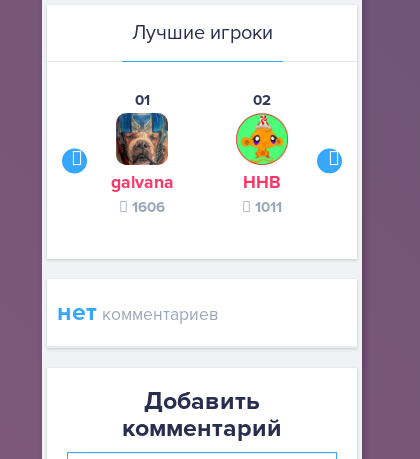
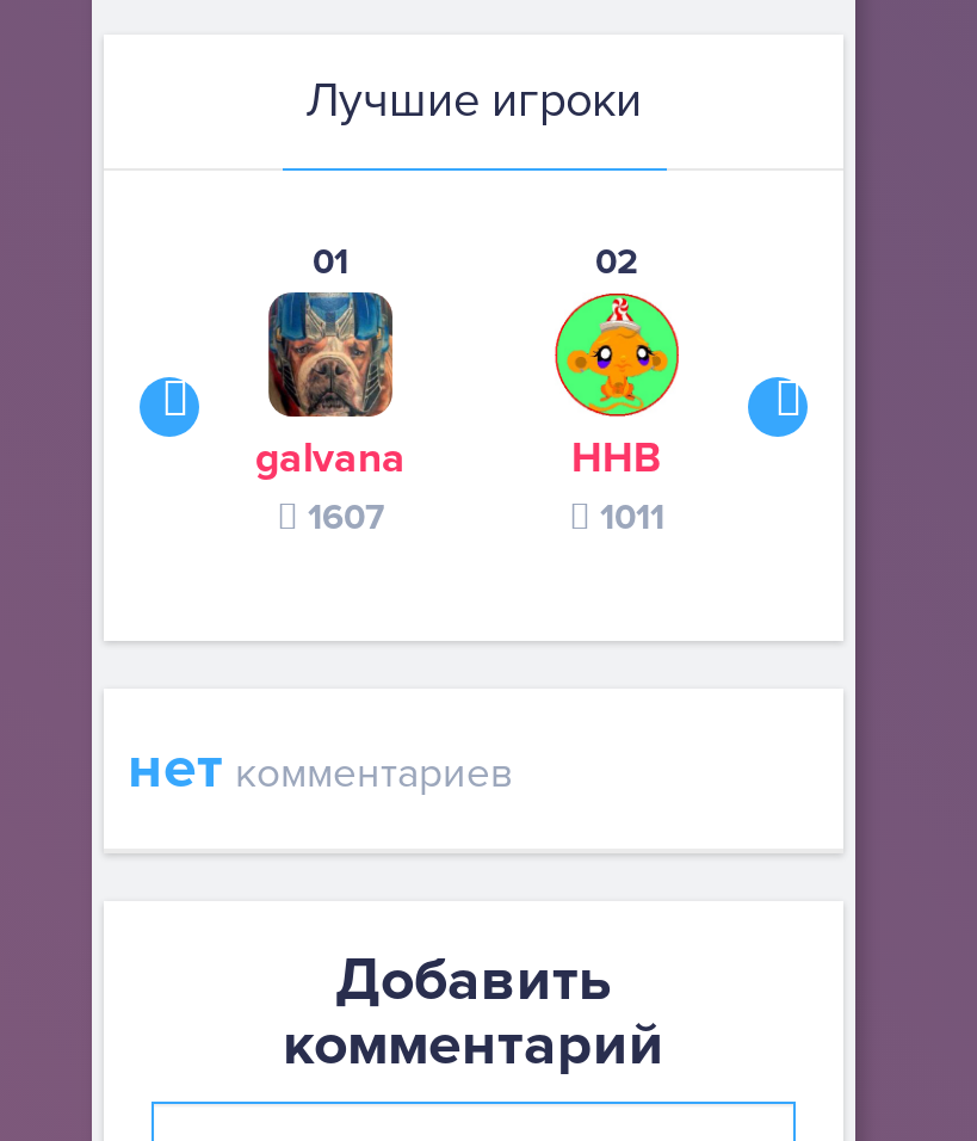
[128,198,165,216] 1606 -> [298,496,384,539] 1607

